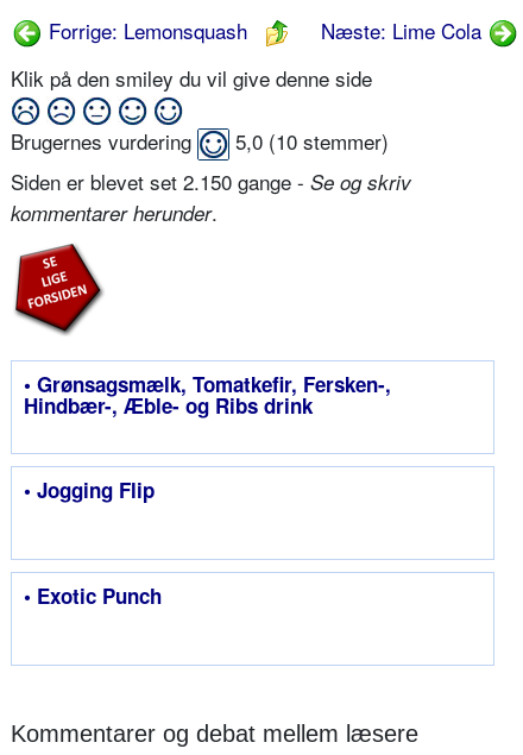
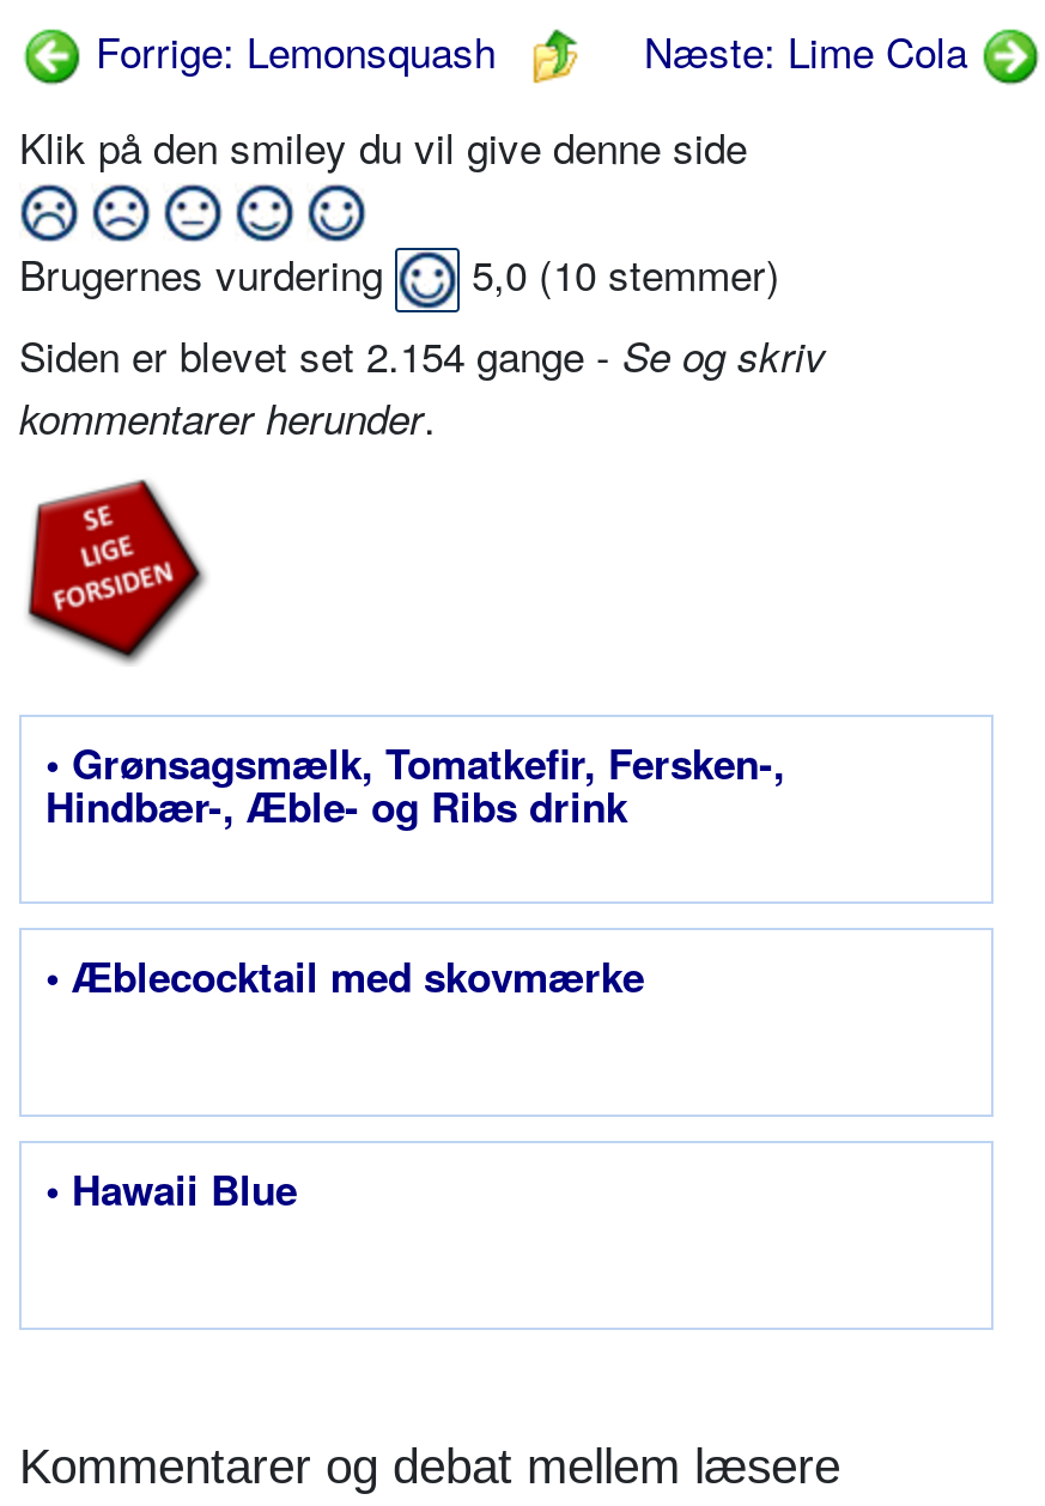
[11,166,411,196] Siden er blevet set 2.150 gange - Se og skriv -> [19,324,826,384] Siden er blevet set 2.154 gange - Se og skriv
[24,475,155,504] • Jogging Flip -> [45,946,644,1004] • Æblecocktail med skovmærke
[24,581,162,610] • Exotic Punch -> [45,1159,297,1217] • Hawaii Blue

